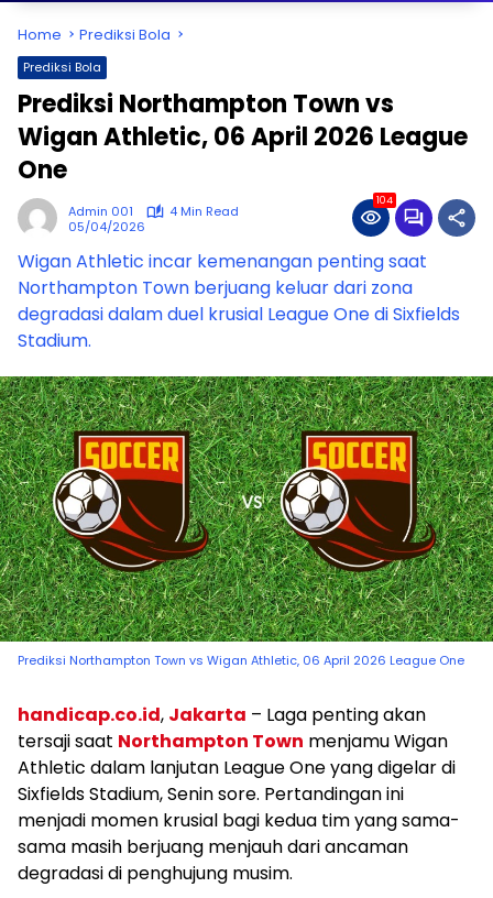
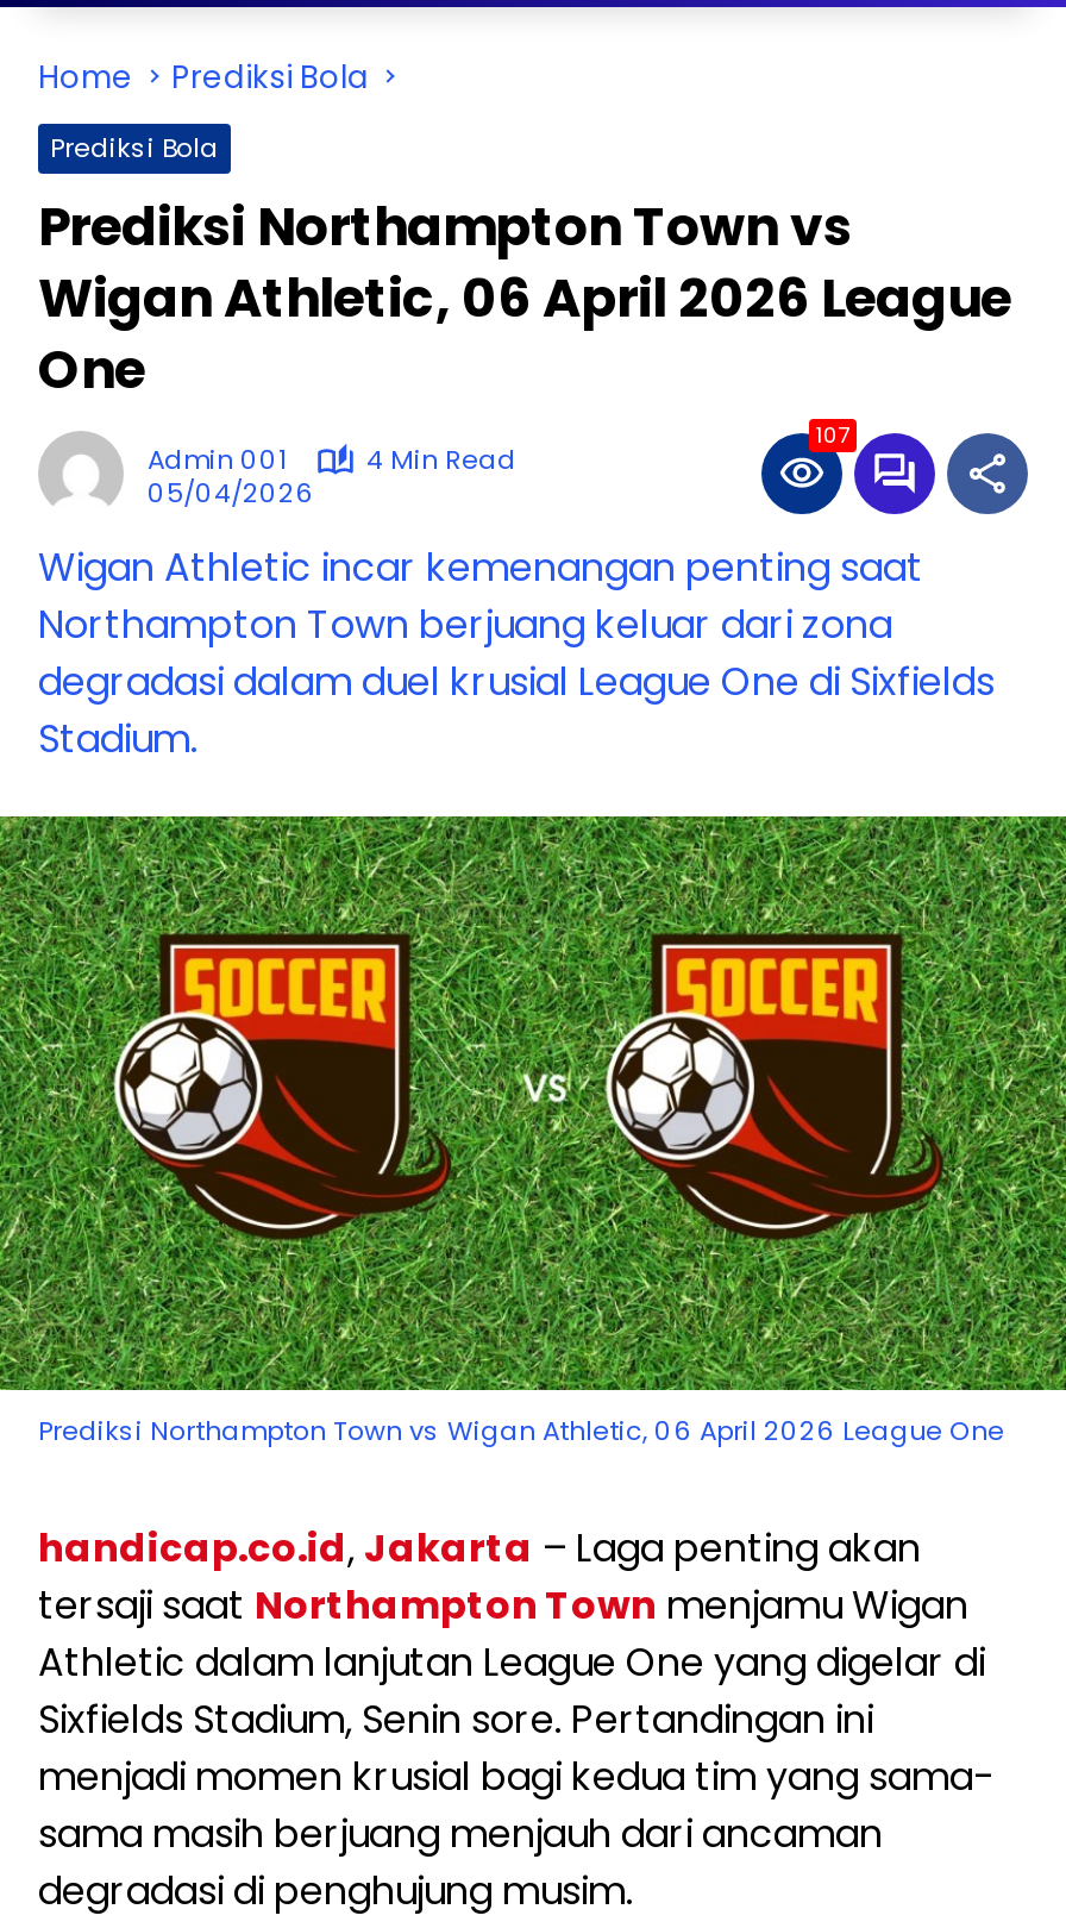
[376,194,393,207] 104 -> [816,421,849,450] 107

